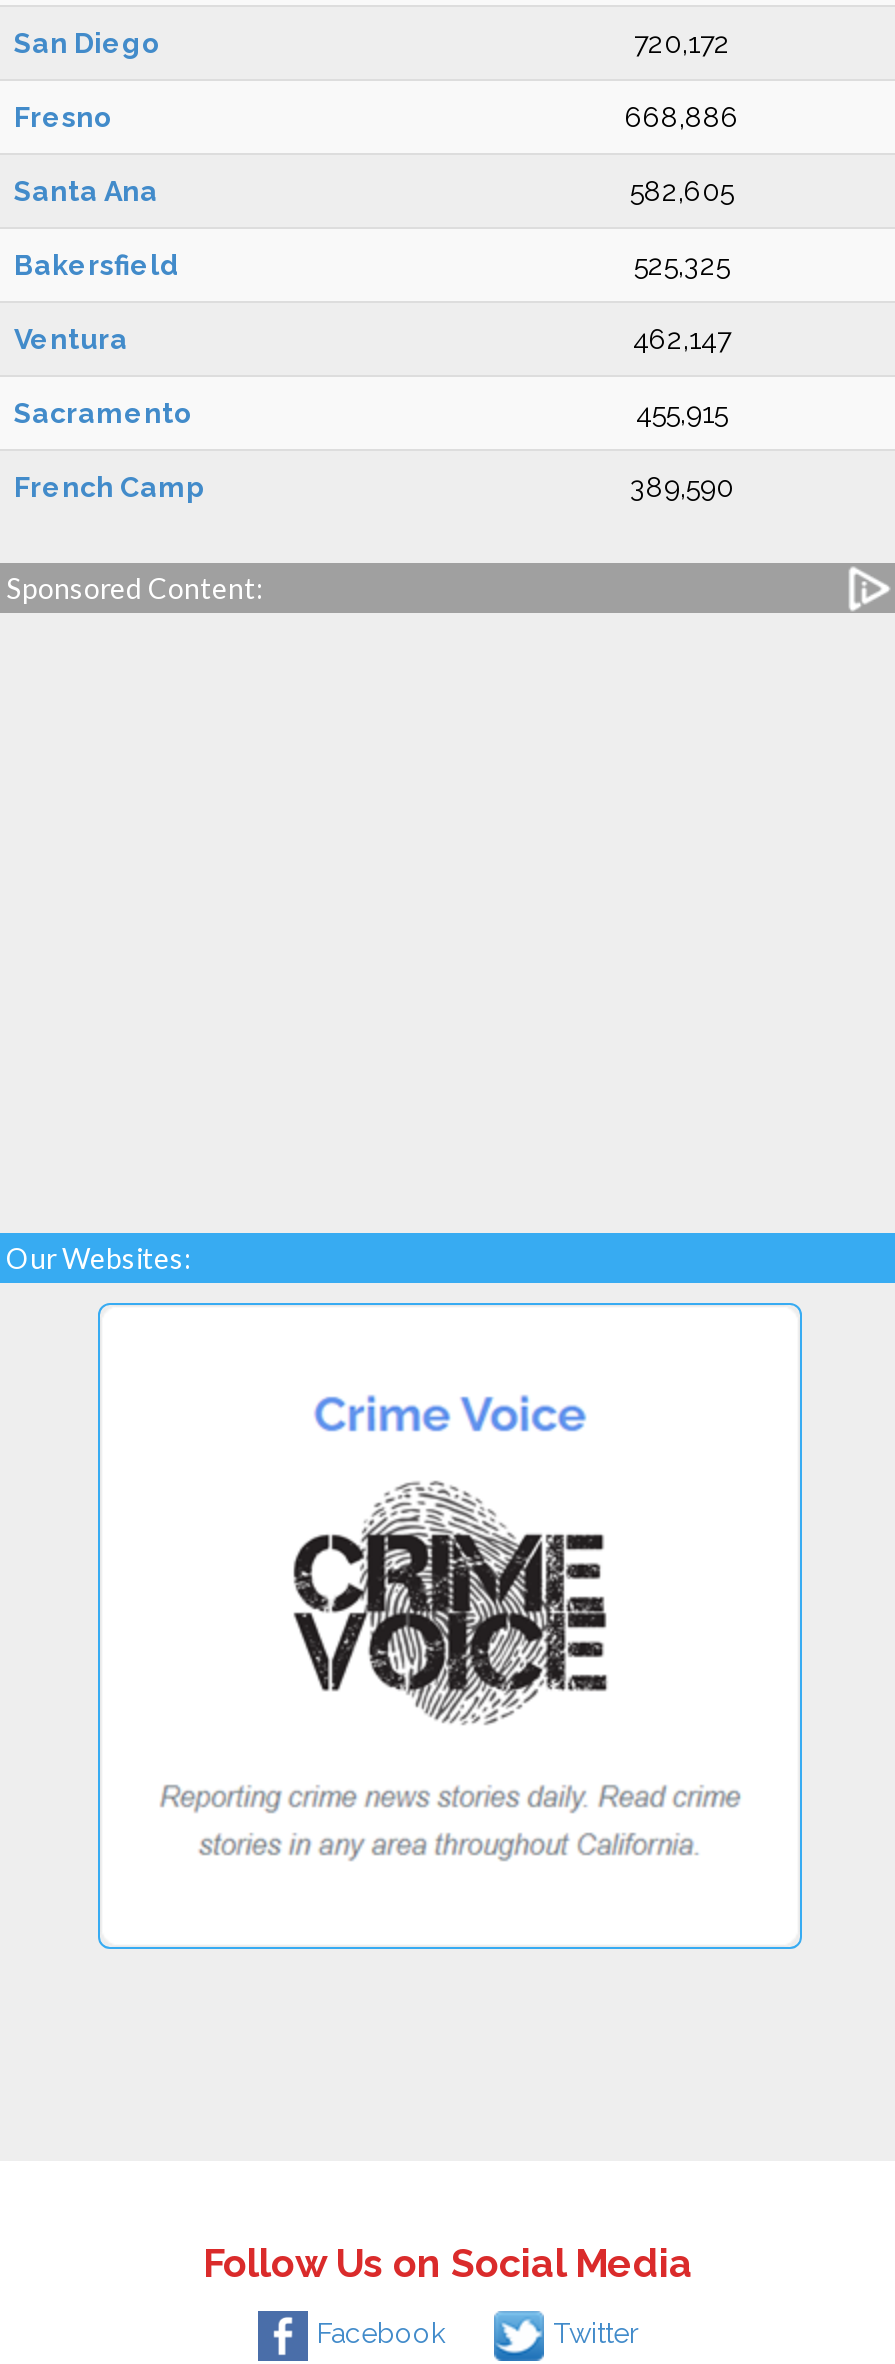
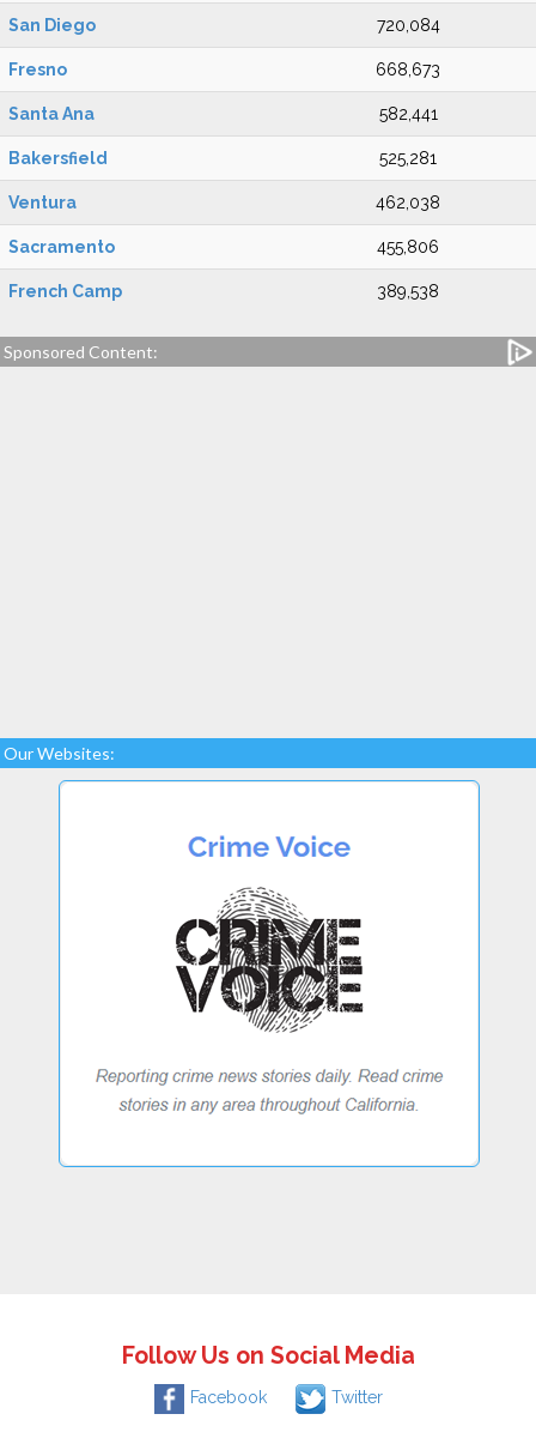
[634,27,730,59] 720,172 -> [376,16,440,35] 720,084
[625,101,739,133] 668,886 -> [376,60,440,79] 668,673
[630,175,734,207] 582,605 -> [379,104,437,123] 582,441
[634,249,730,281] 525,325 -> [379,149,437,168] 525,281
[633,323,731,355] 462,147 -> [376,193,440,212] 462,038
[636,397,728,429] 455,915 -> [377,237,439,256] 455,806
[630,471,734,503] 389,590 -> [377,282,439,301] 389,538

